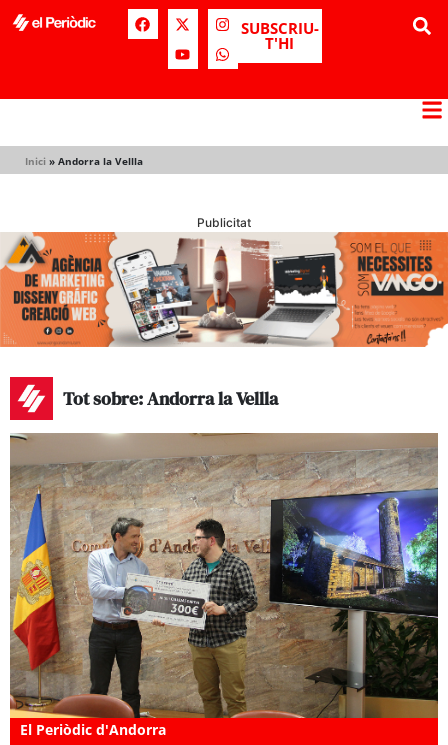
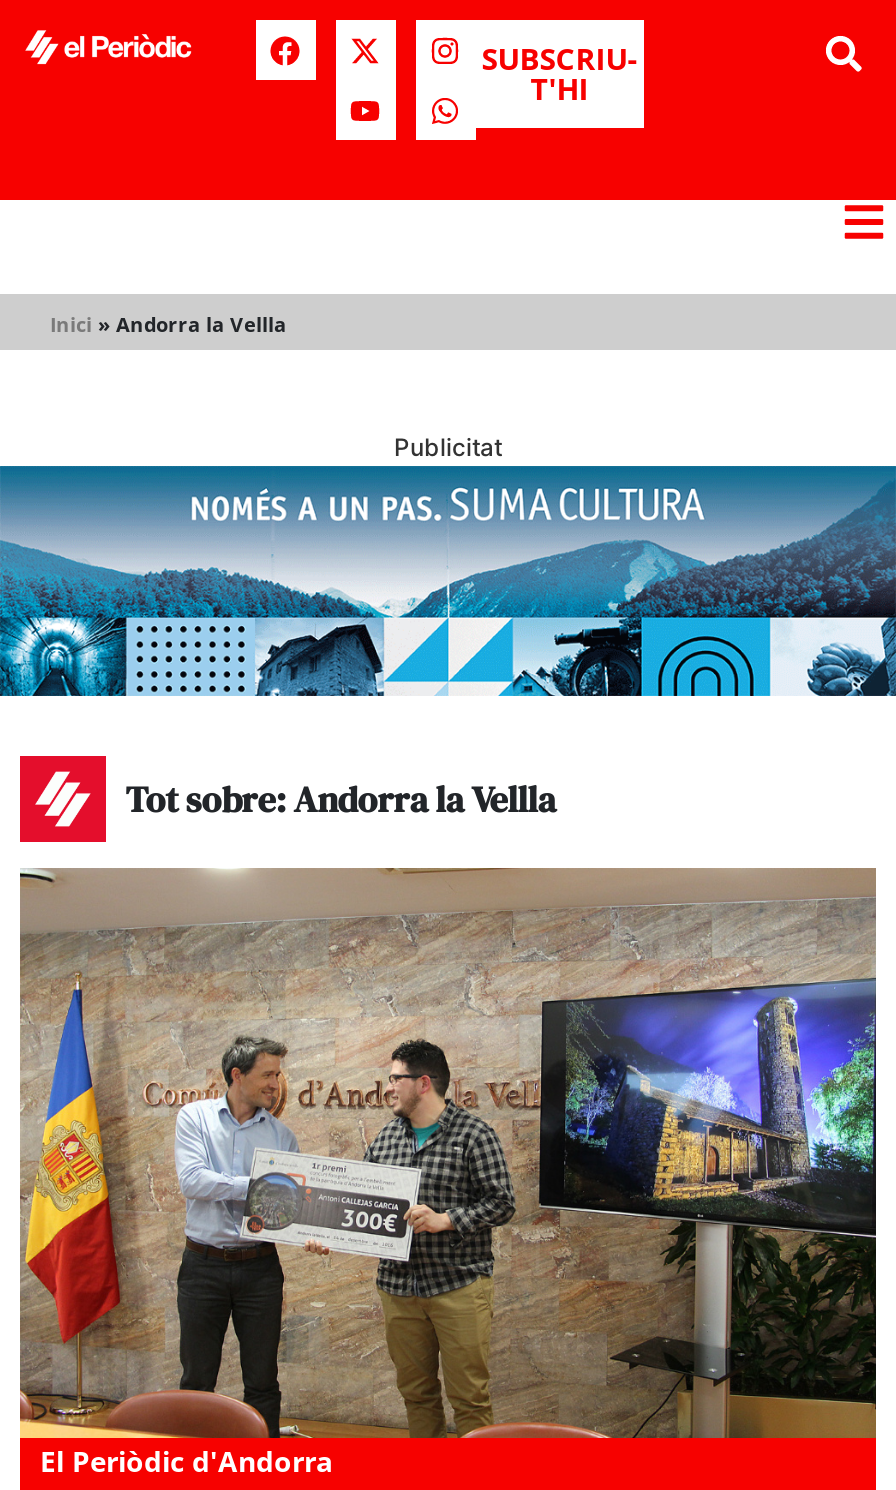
[3,231,445,348] [image] -> [6,464,890,698] [image]

